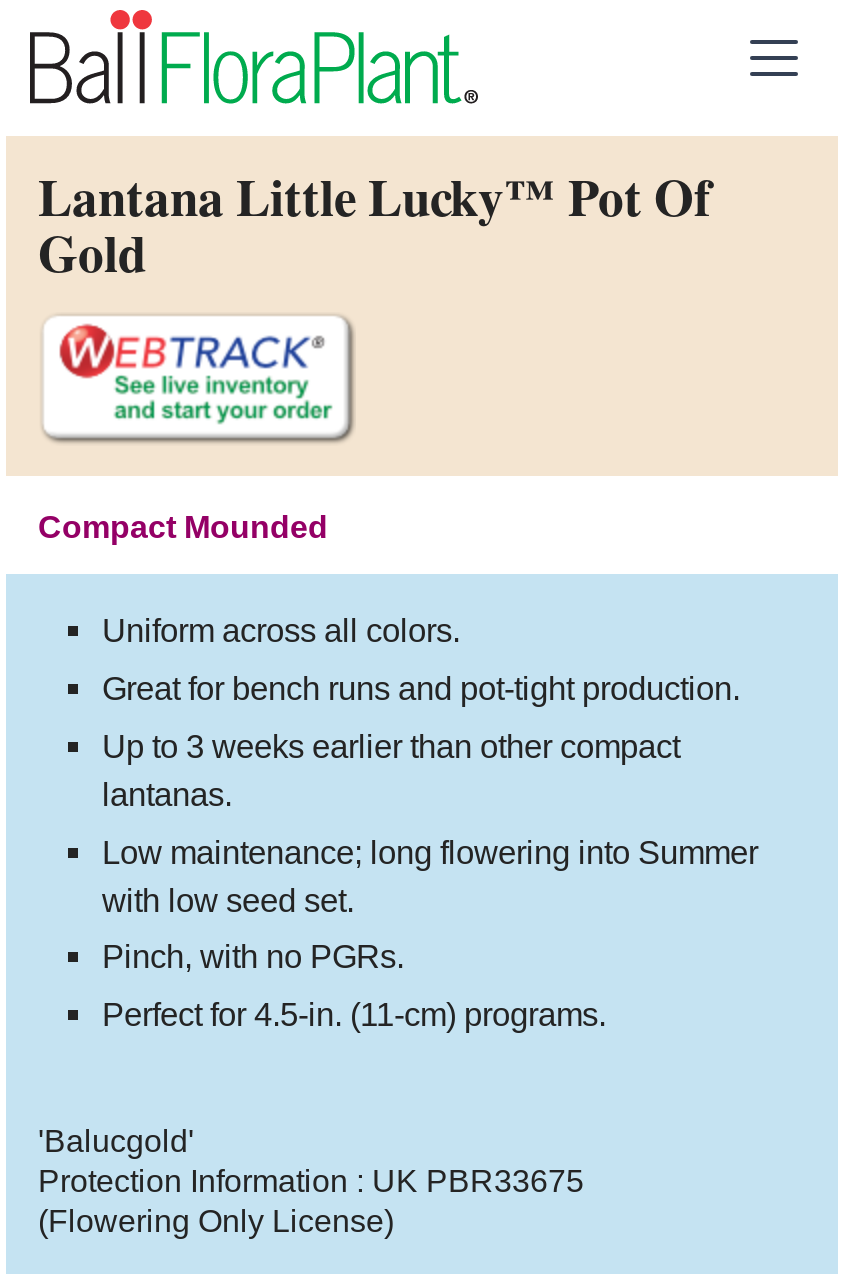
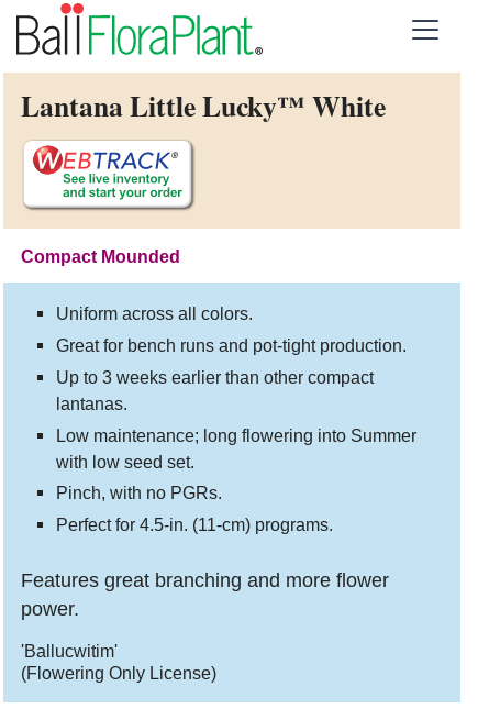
[38,159,712,291] Lantana Little Lucky™ Pot Of | Gold -> [21,85,386,127] Lantana Little Lucky™ White
moved [56,322,320,424] -> [31,144,176,200]: [image]
moved [38,510,758,1032] -> [21,247,416,534]: Compact Mounded | Uniform across all colors. | Great for bench runs and pot-tight production. | ... | Pinch, with no PGRs. | Perfect for 4.5-in. (11-cm) programs.
[38,1124,584,1198] 'Balucgold' | Protection Information : UK PBR33675 -> [21,570,389,661] Features great branching and more flower | power. | 'Ballucwitim'

